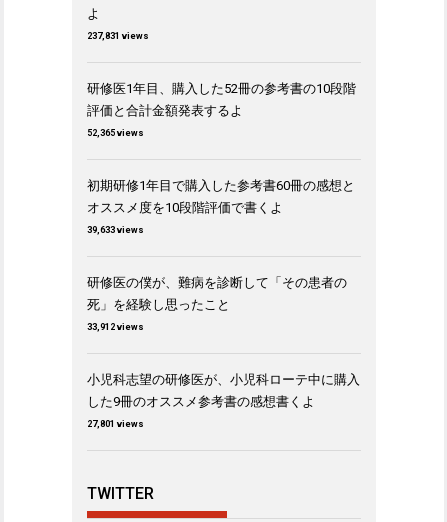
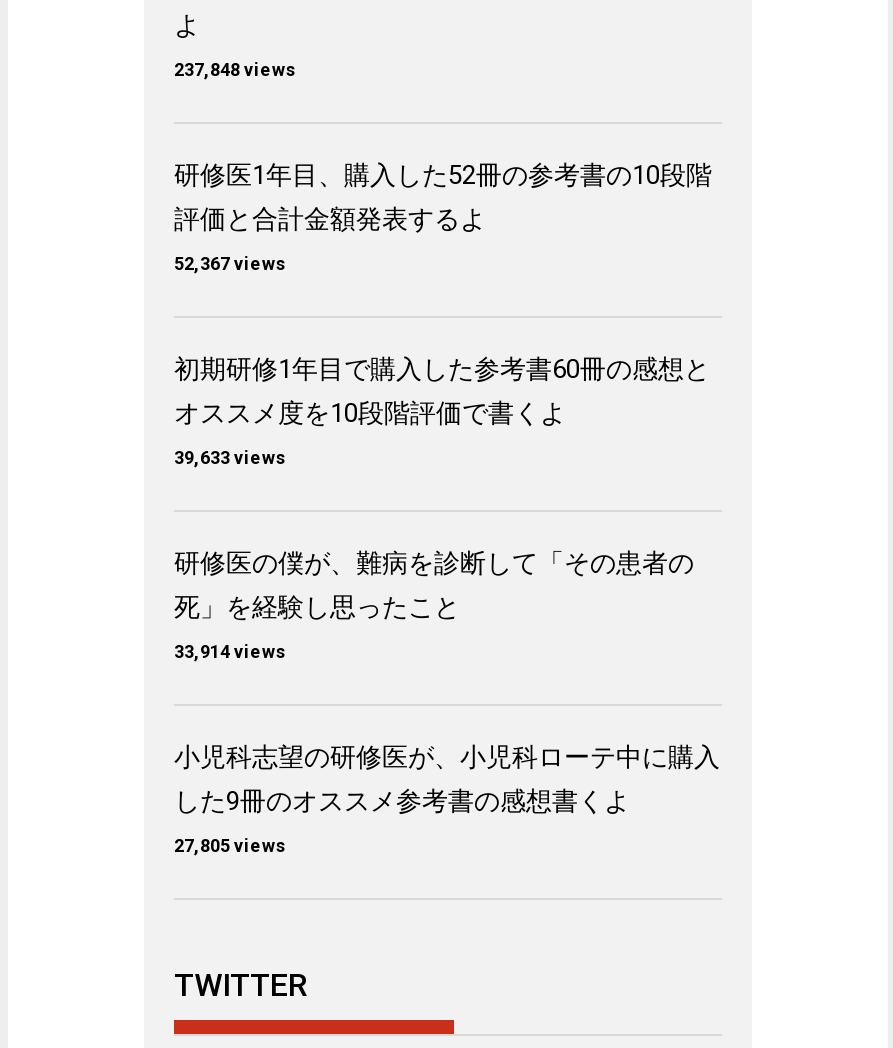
[87,30,149,40] 237,831 views -> [174,59,298,79] 237,848 views
[87,127,144,137] 52,365 views -> [174,253,288,273] 52,367 views
[87,321,144,331] 33,912 views -> [174,641,288,661] 33,914 views
[87,418,144,428] 27,801 views -> [174,835,288,855] 27,805 views

